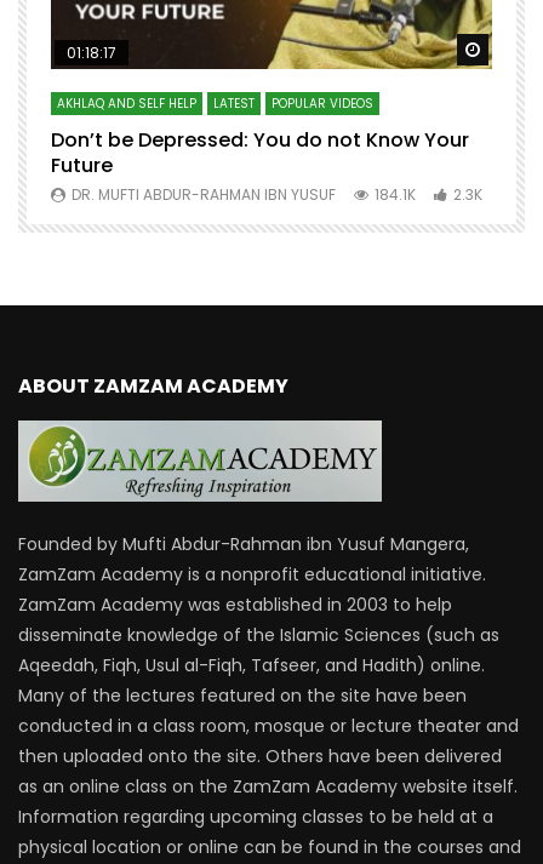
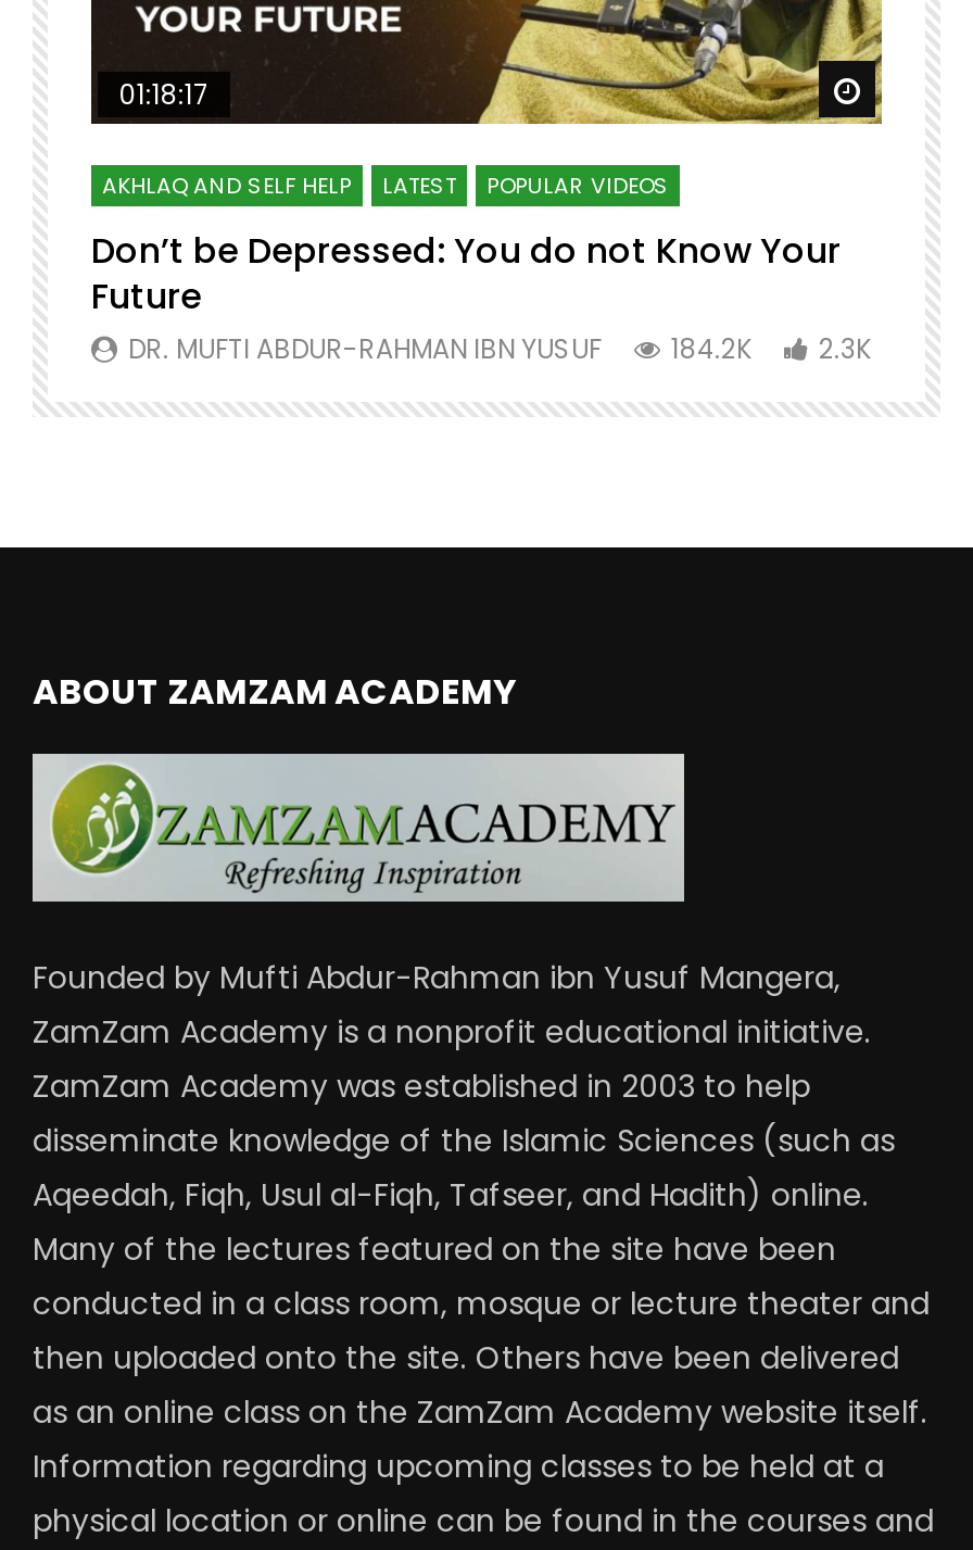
[72,184,482,205] DR. MUFTI ABDUR-RAHMAN IBN YUSUF 184.1K 2.3K -> [128,330,871,367] DR. MUFTI ABDUR-RAHMAN IBN YUSUF 184.2K 2.3K

